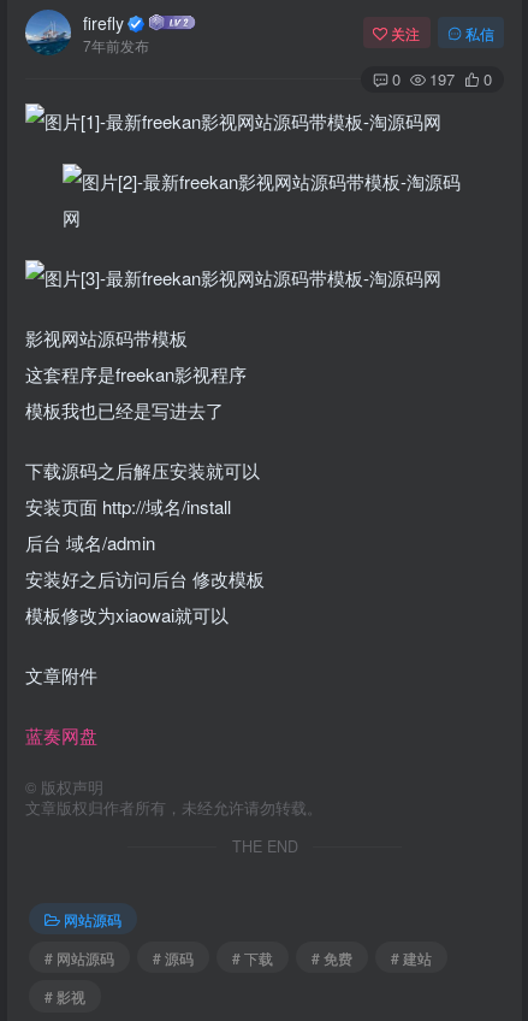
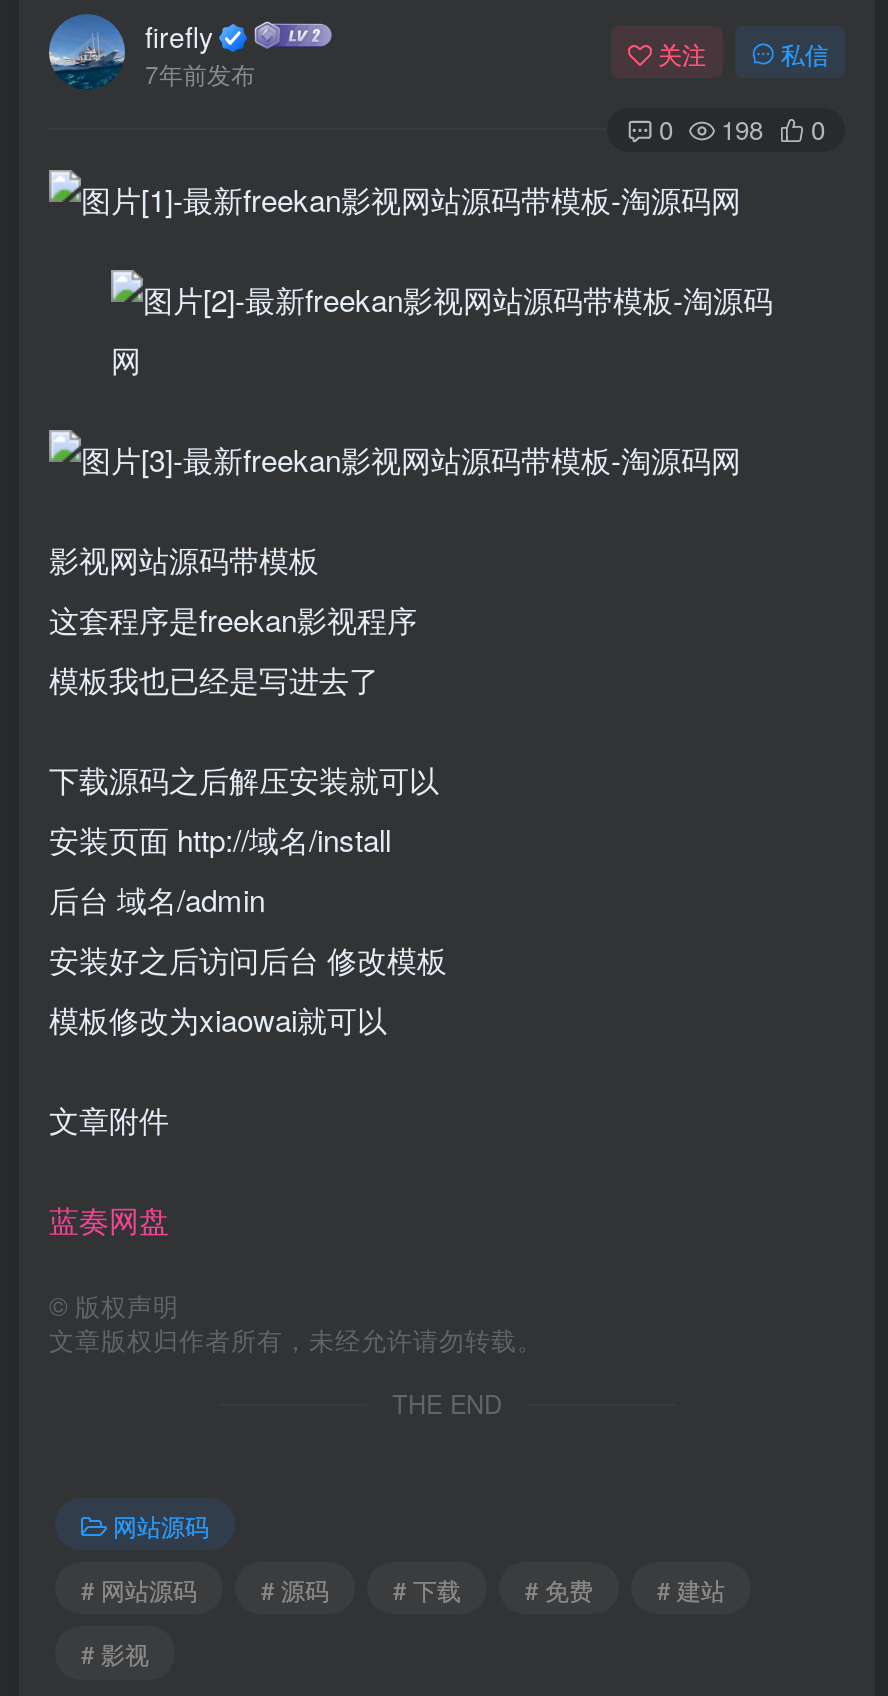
[392,67,492,90] 0 197 0 -> [659,110,825,148] 0 198 0

